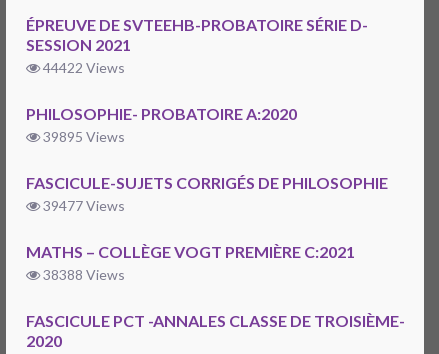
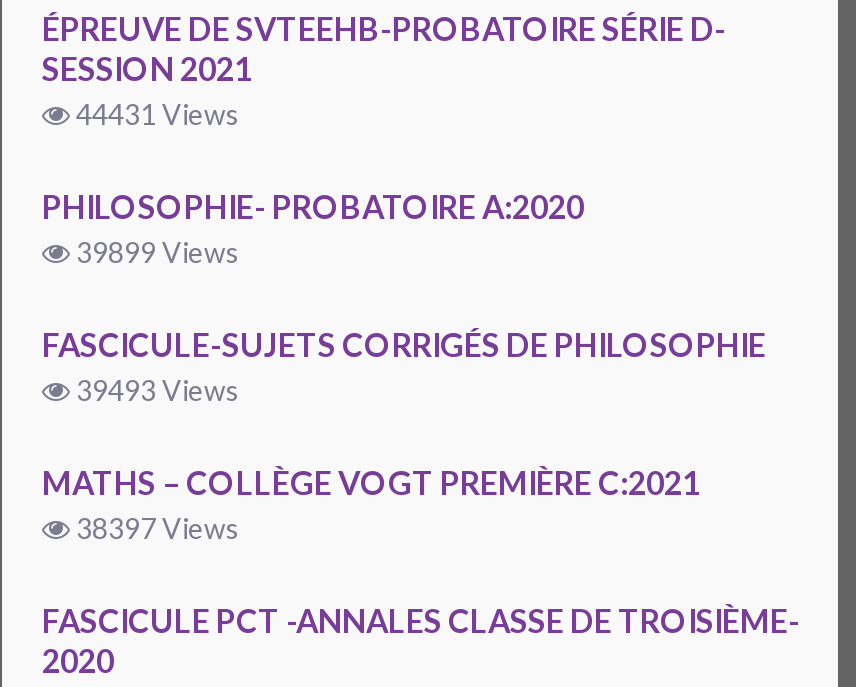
[40,59,125,76] 44422 Views -> [70,98,240,132] 44431 Views
[40,128,125,145] 39895 Views -> [70,236,240,270] 39899 Views
[40,197,125,214] 39477 Views -> [70,374,240,408] 39493 Views
[40,266,125,283] 38388 Views -> [70,512,240,546] 38397 Views

